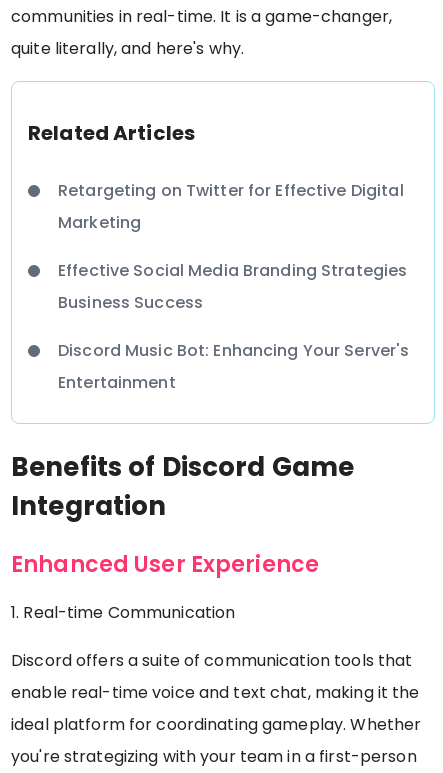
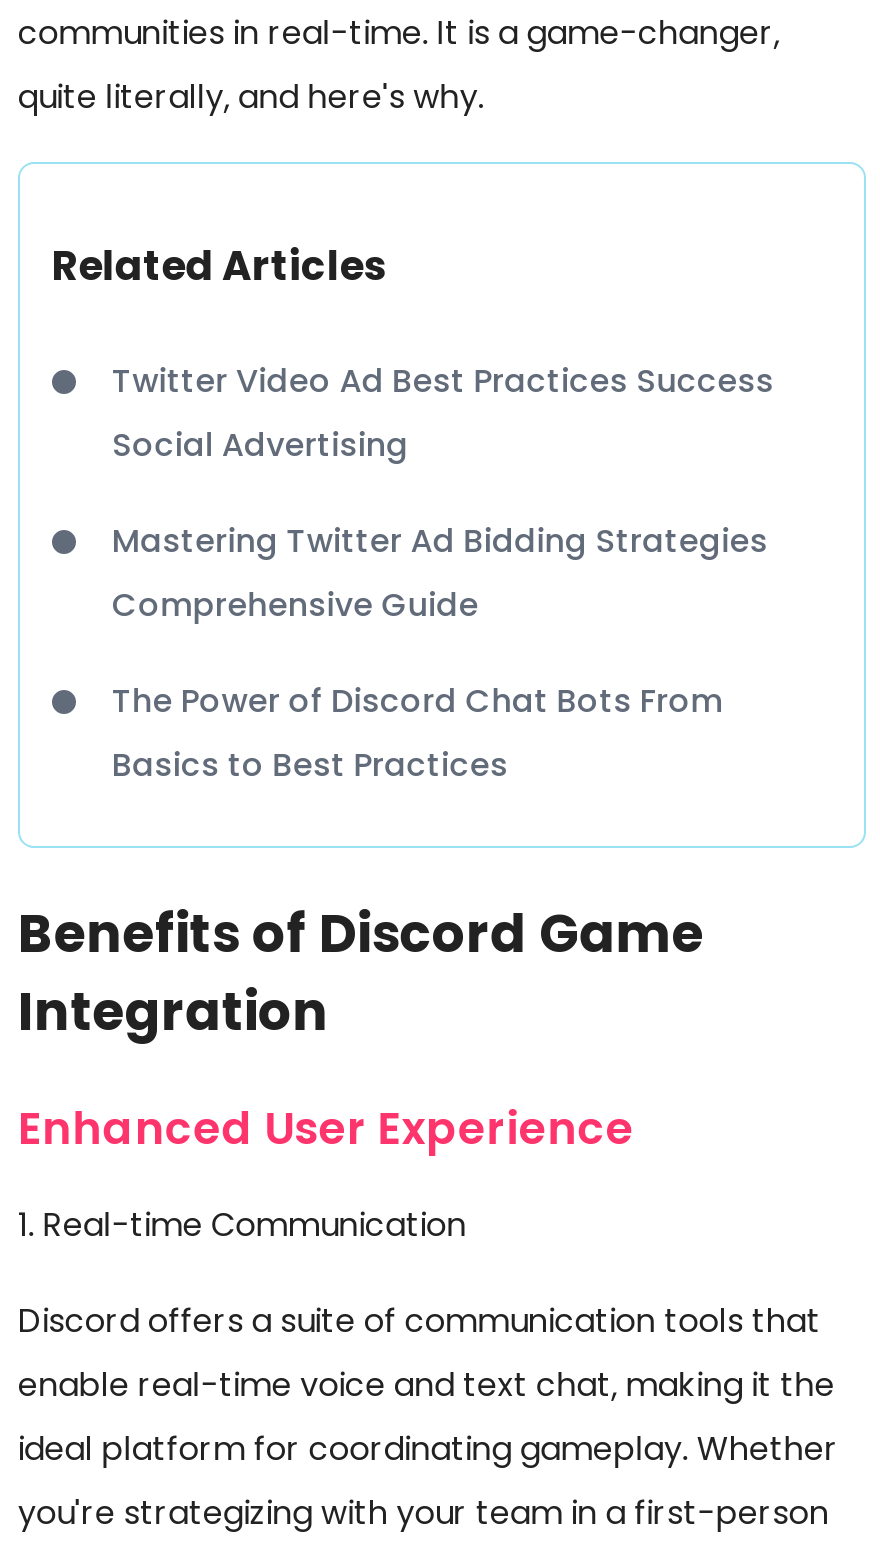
[58,179,404,234] Retargeting on Twitter for Effective Digital | Marketing -> [112,359,774,469] Twitter Video Ad Best Practices Success | Social Advertising
[58,259,407,314] Effective Social Media Branding Strategies | Business Success -> [112,519,768,629] Mastering Twitter Ad Bidding Strategies | Comprehensive Guide
[58,339,409,394] Discord Music Bot: Enhancing Your Server's | Entertainment -> [112,679,723,789] The Power of Discord Chat Bots From | Basics to Best Practices

